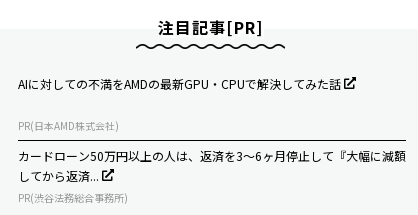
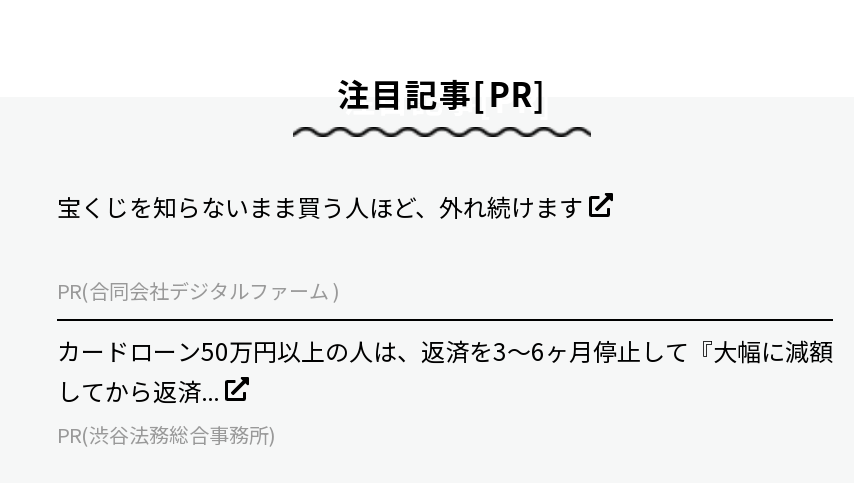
[18,75,344,92] AIに対しての不満をAMDの最新GPU・CPUで解決してみた話 -> [57,189,589,223] 宝くじを知らないまま買う人ほど、外れ続けます
[18,118,119,133] PR(日本AMD株式会社) -> [57,275,341,305] PR(合同会社デジタルファーム )

